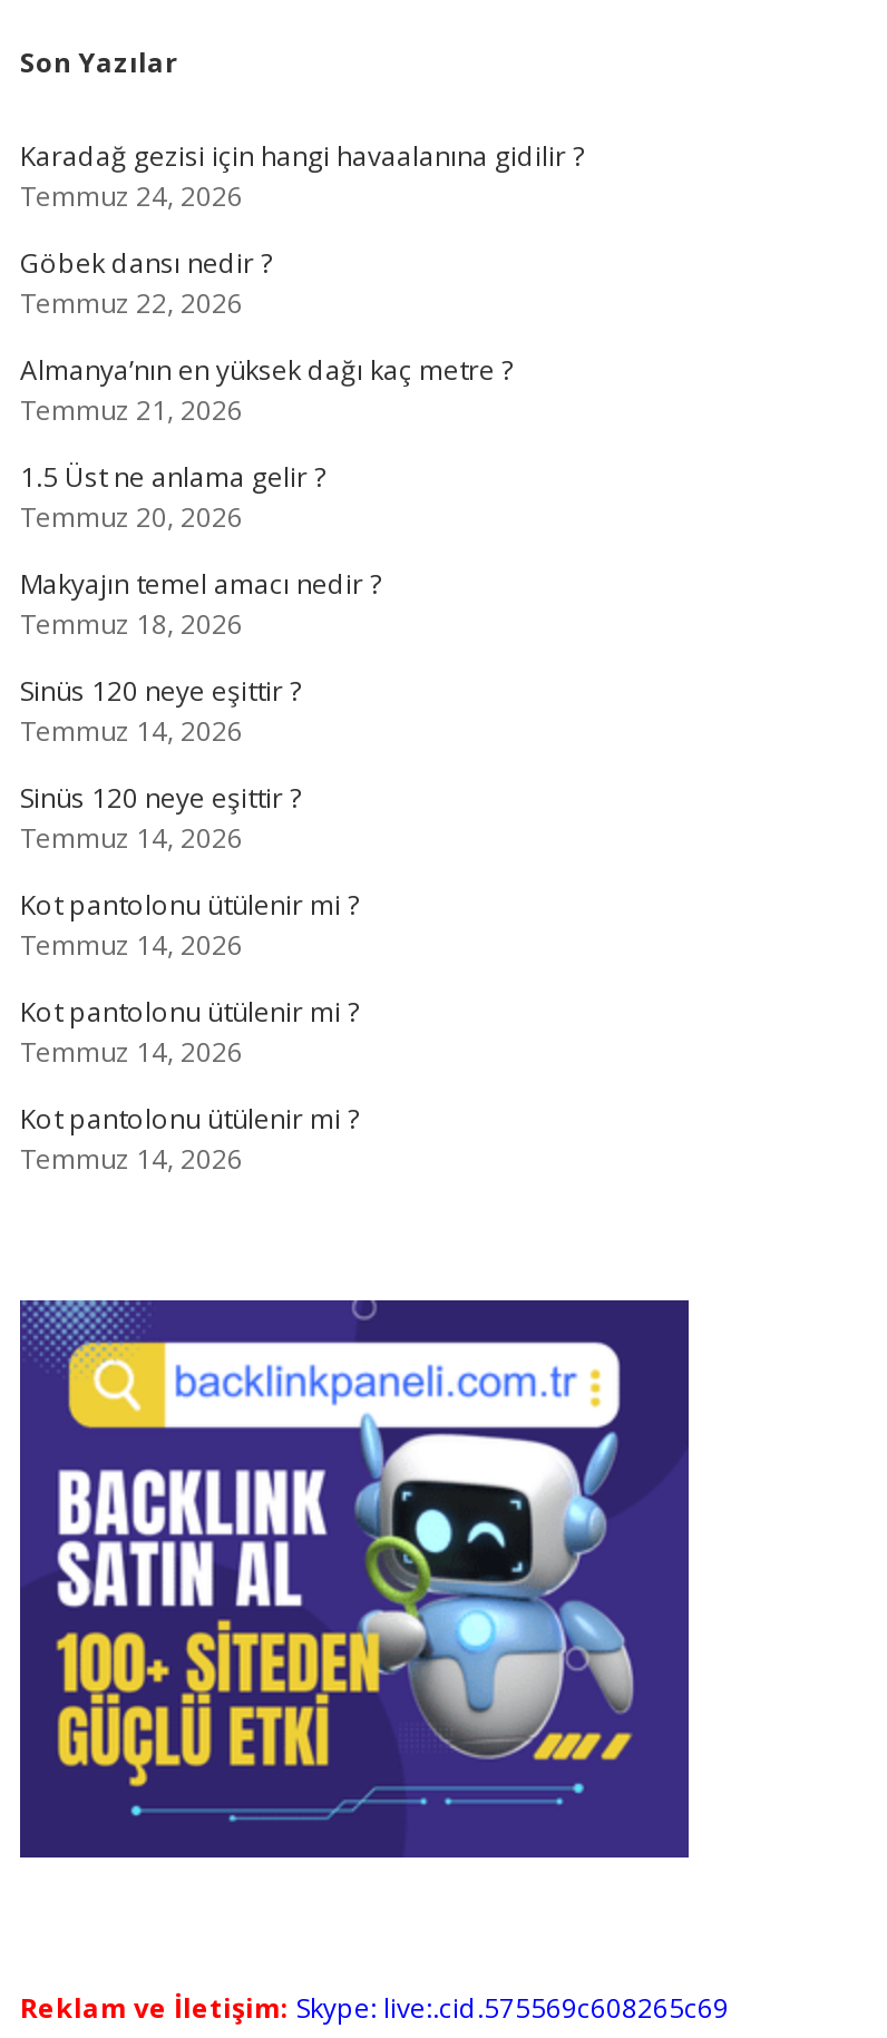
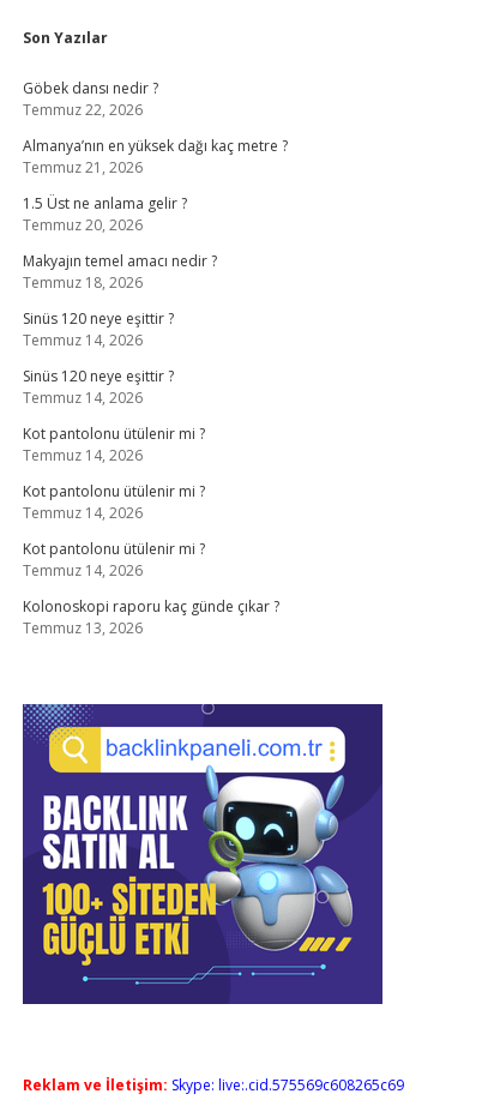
[20,137,584,215] Karadağ gezisi için hangi havaalanına gidilir ? | Temmuz 24, 2026 -> none
moved [20,244,513,1178] -> [23,78,288,581]: Göbek dansı nedir ? | Temmuz 22, 2026 | Almanya’nın en yüksek dağı kaç metre ? | ... | Kot pantolonu ütülenir mi ? | Temmuz 14, 2026
none -> [23,596,279,638] Kolonoskopi raporu kaç günde çıkar ? | Temmuz 13, 2026

